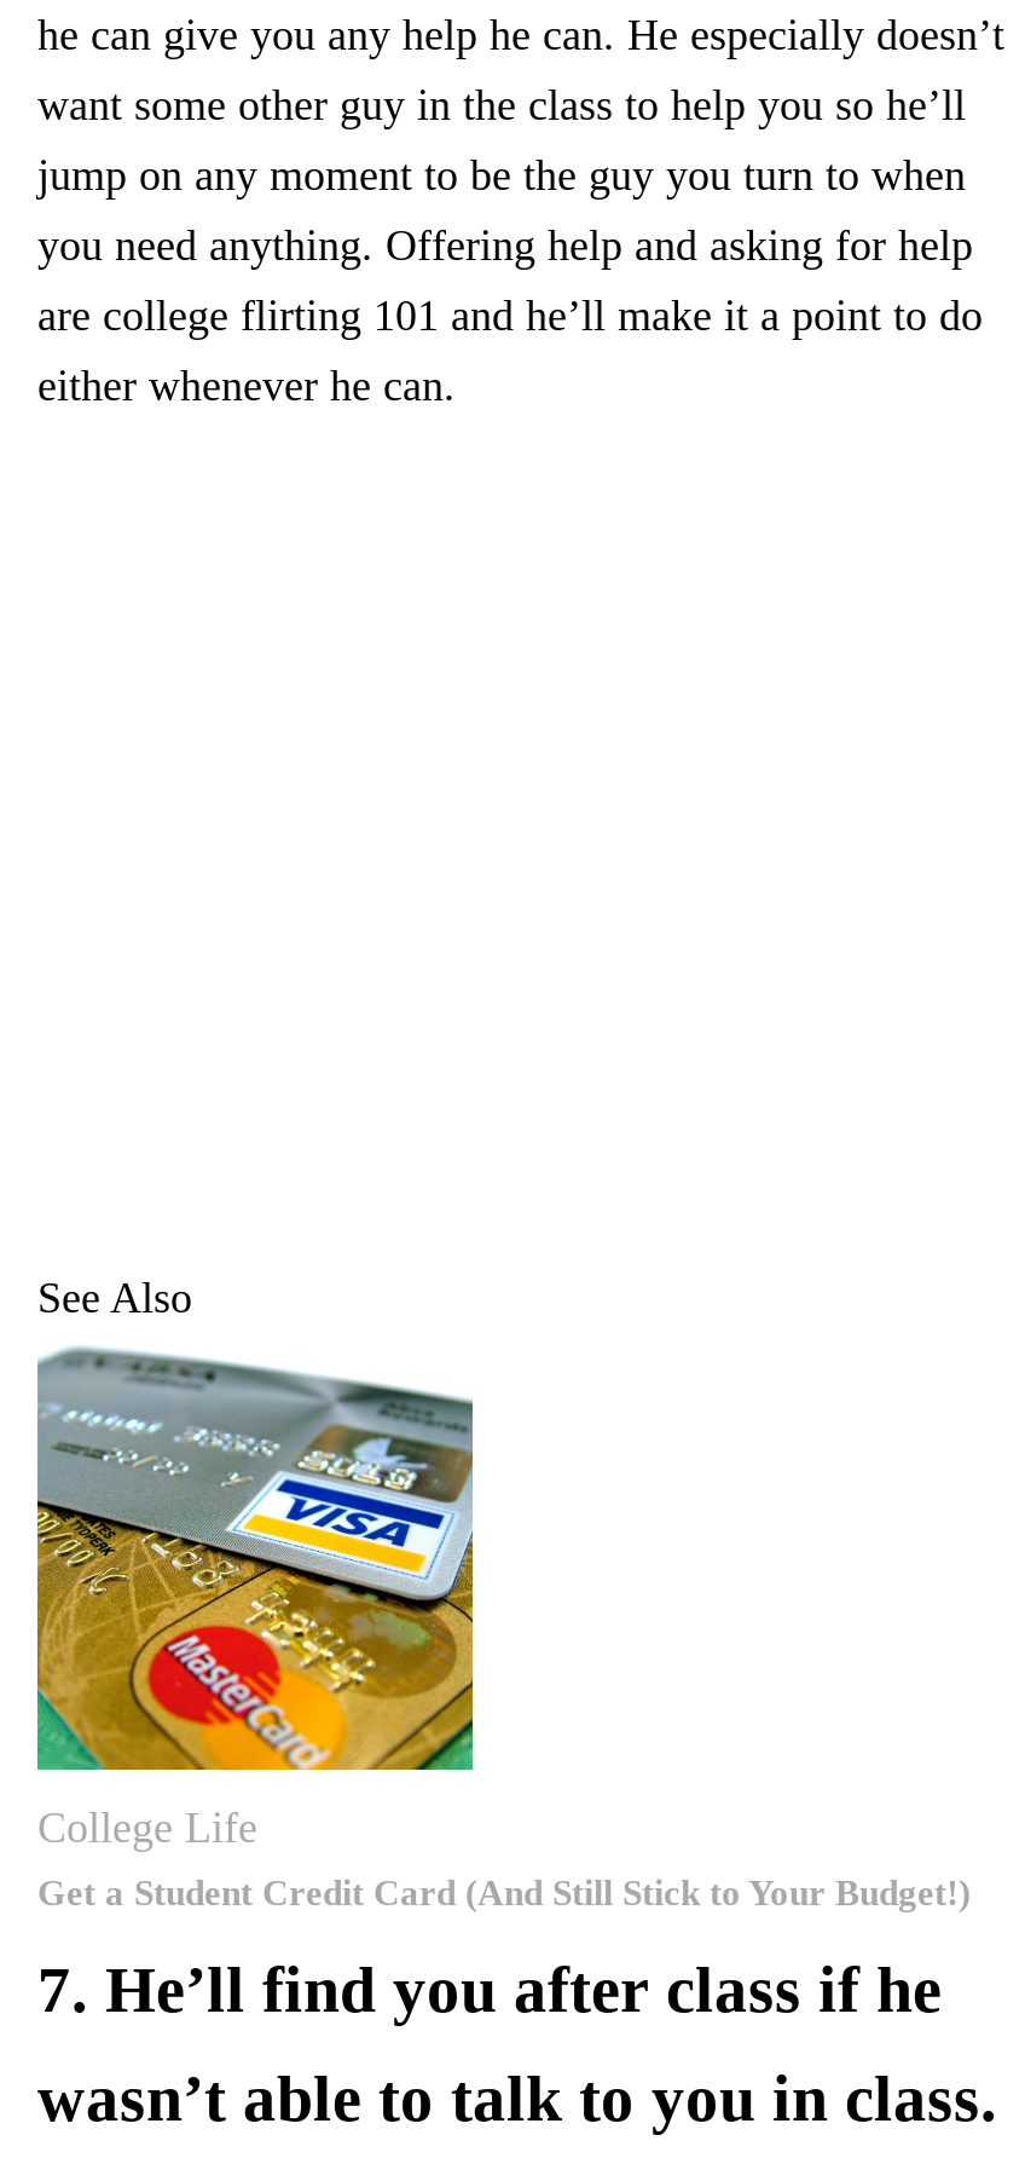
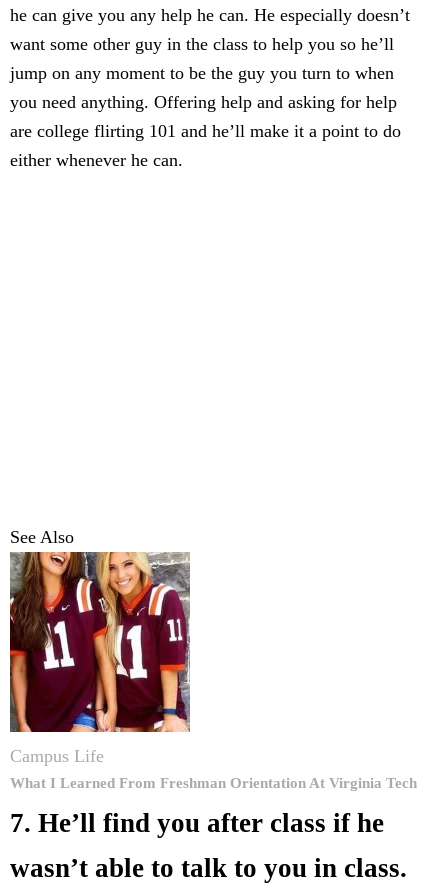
[35,1334,971,1912] [image] | College Life | Get a Student Credit Card (And Still Stick to Your Budget!) -> [9,551,417,791] [image] | Campus Life | What I Learned From Freshman Orientation At Virginia Tech

